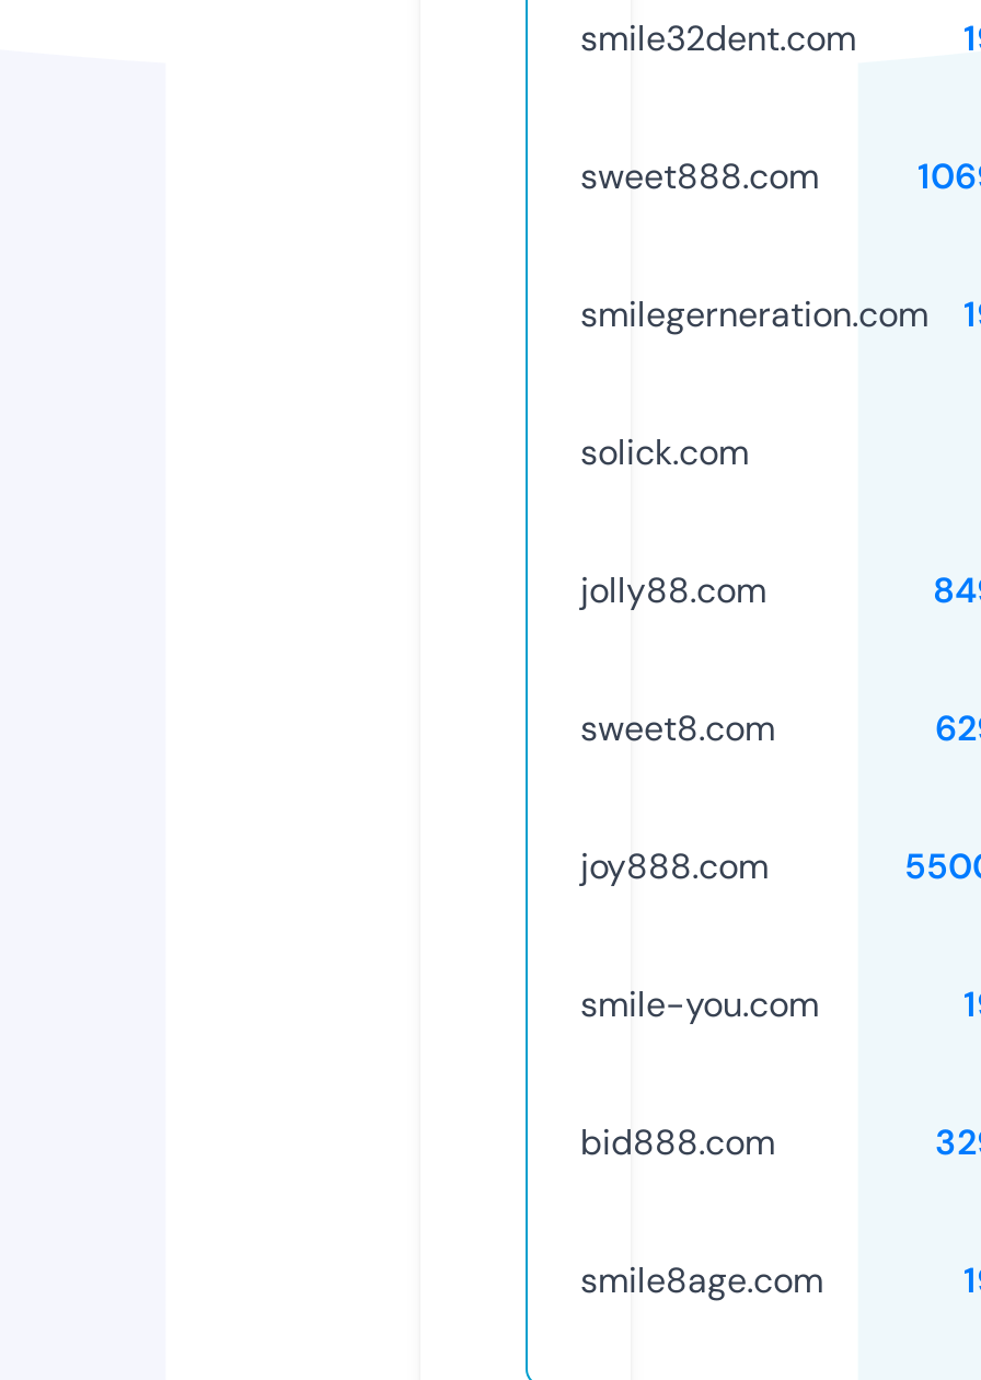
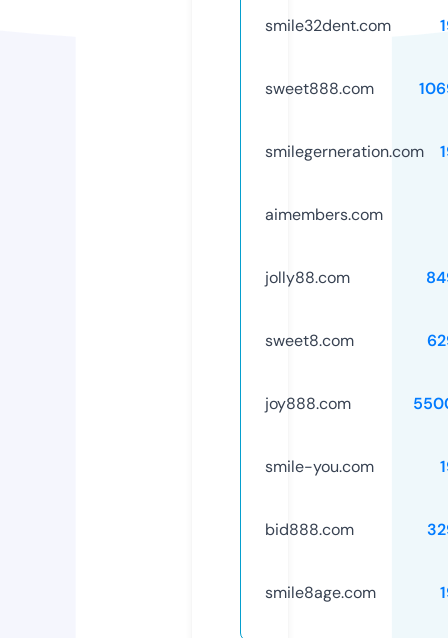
[580,429,749,475] solick.com -> [265,204,383,225] aimembers.com

